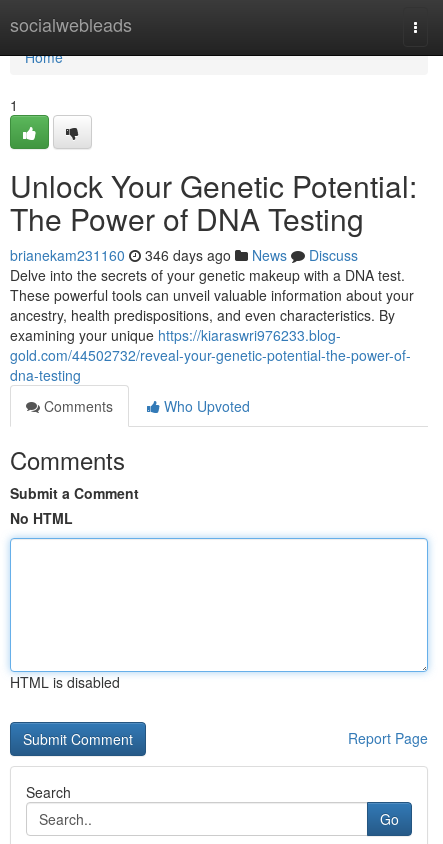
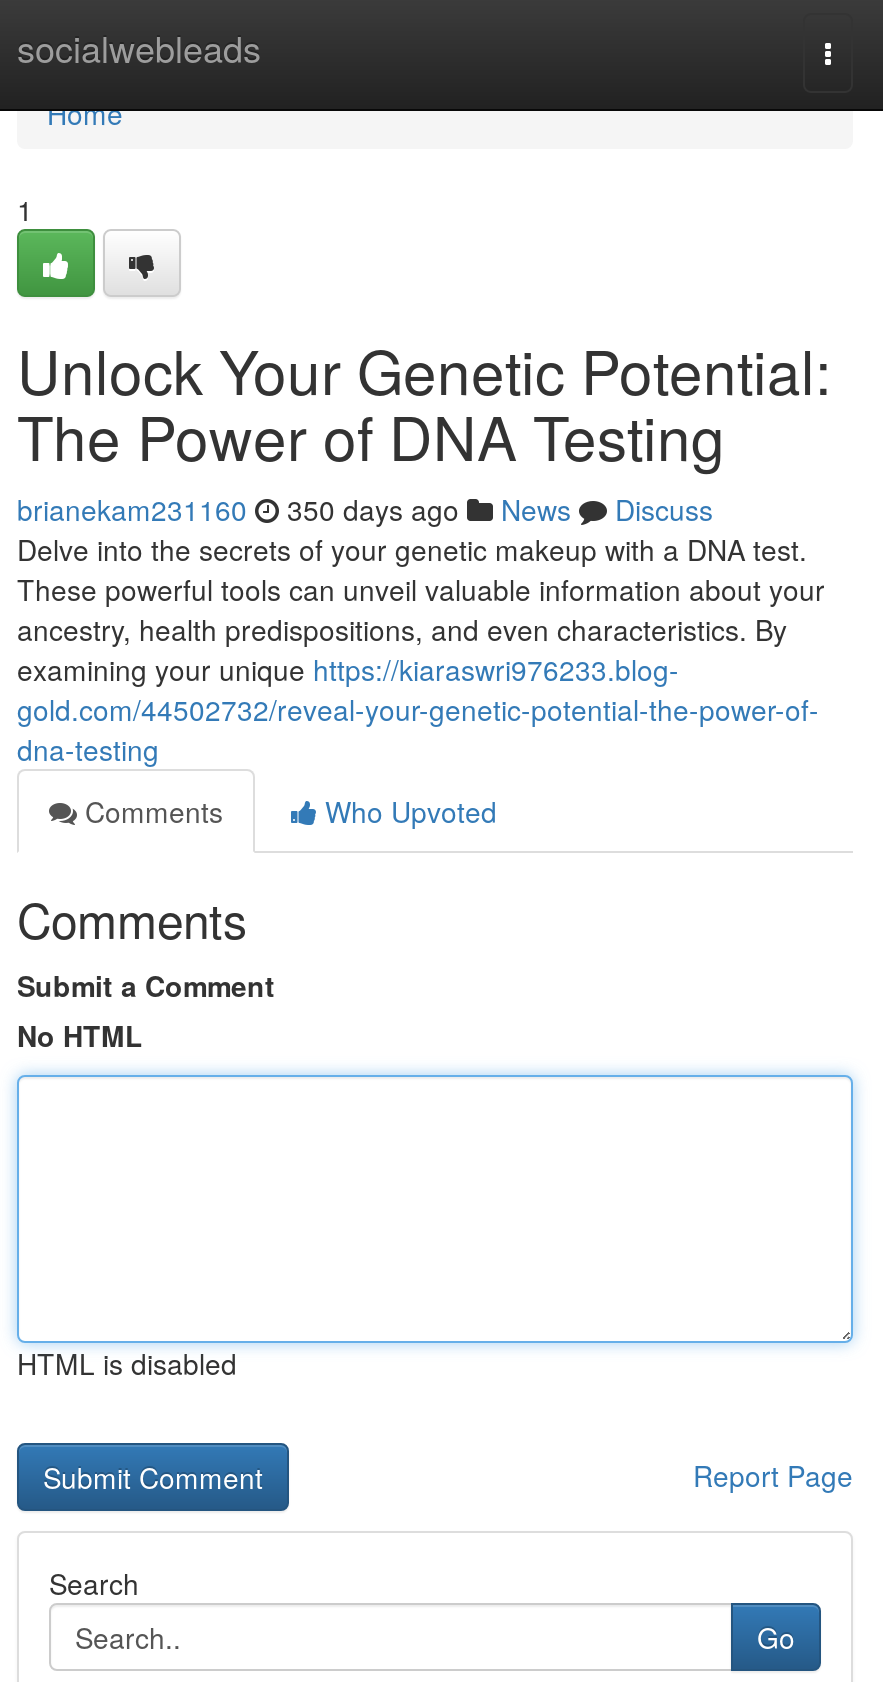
[10,245,358,265] brianekam231160 346 days ago News Discuss -> [17,489,713,529] brianekam231160 350 days ago News Discuss

